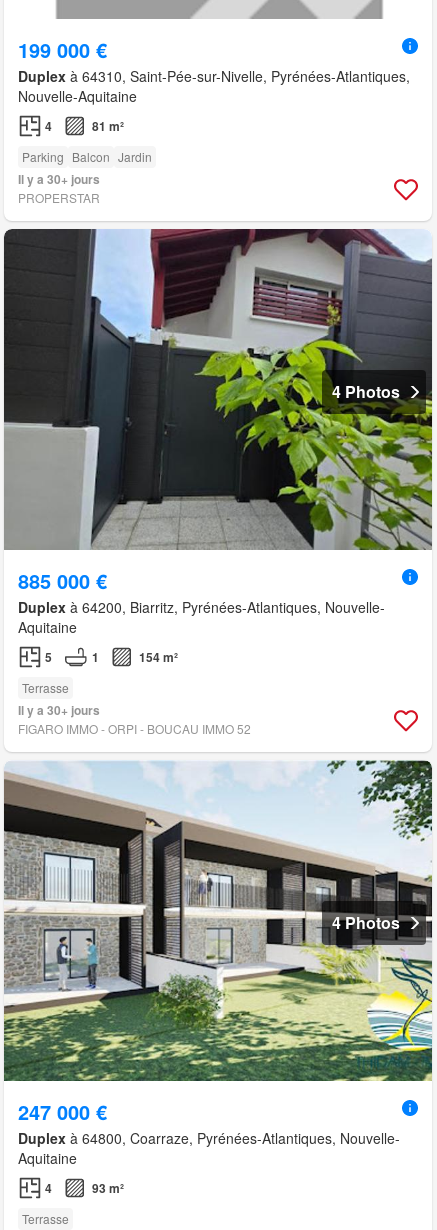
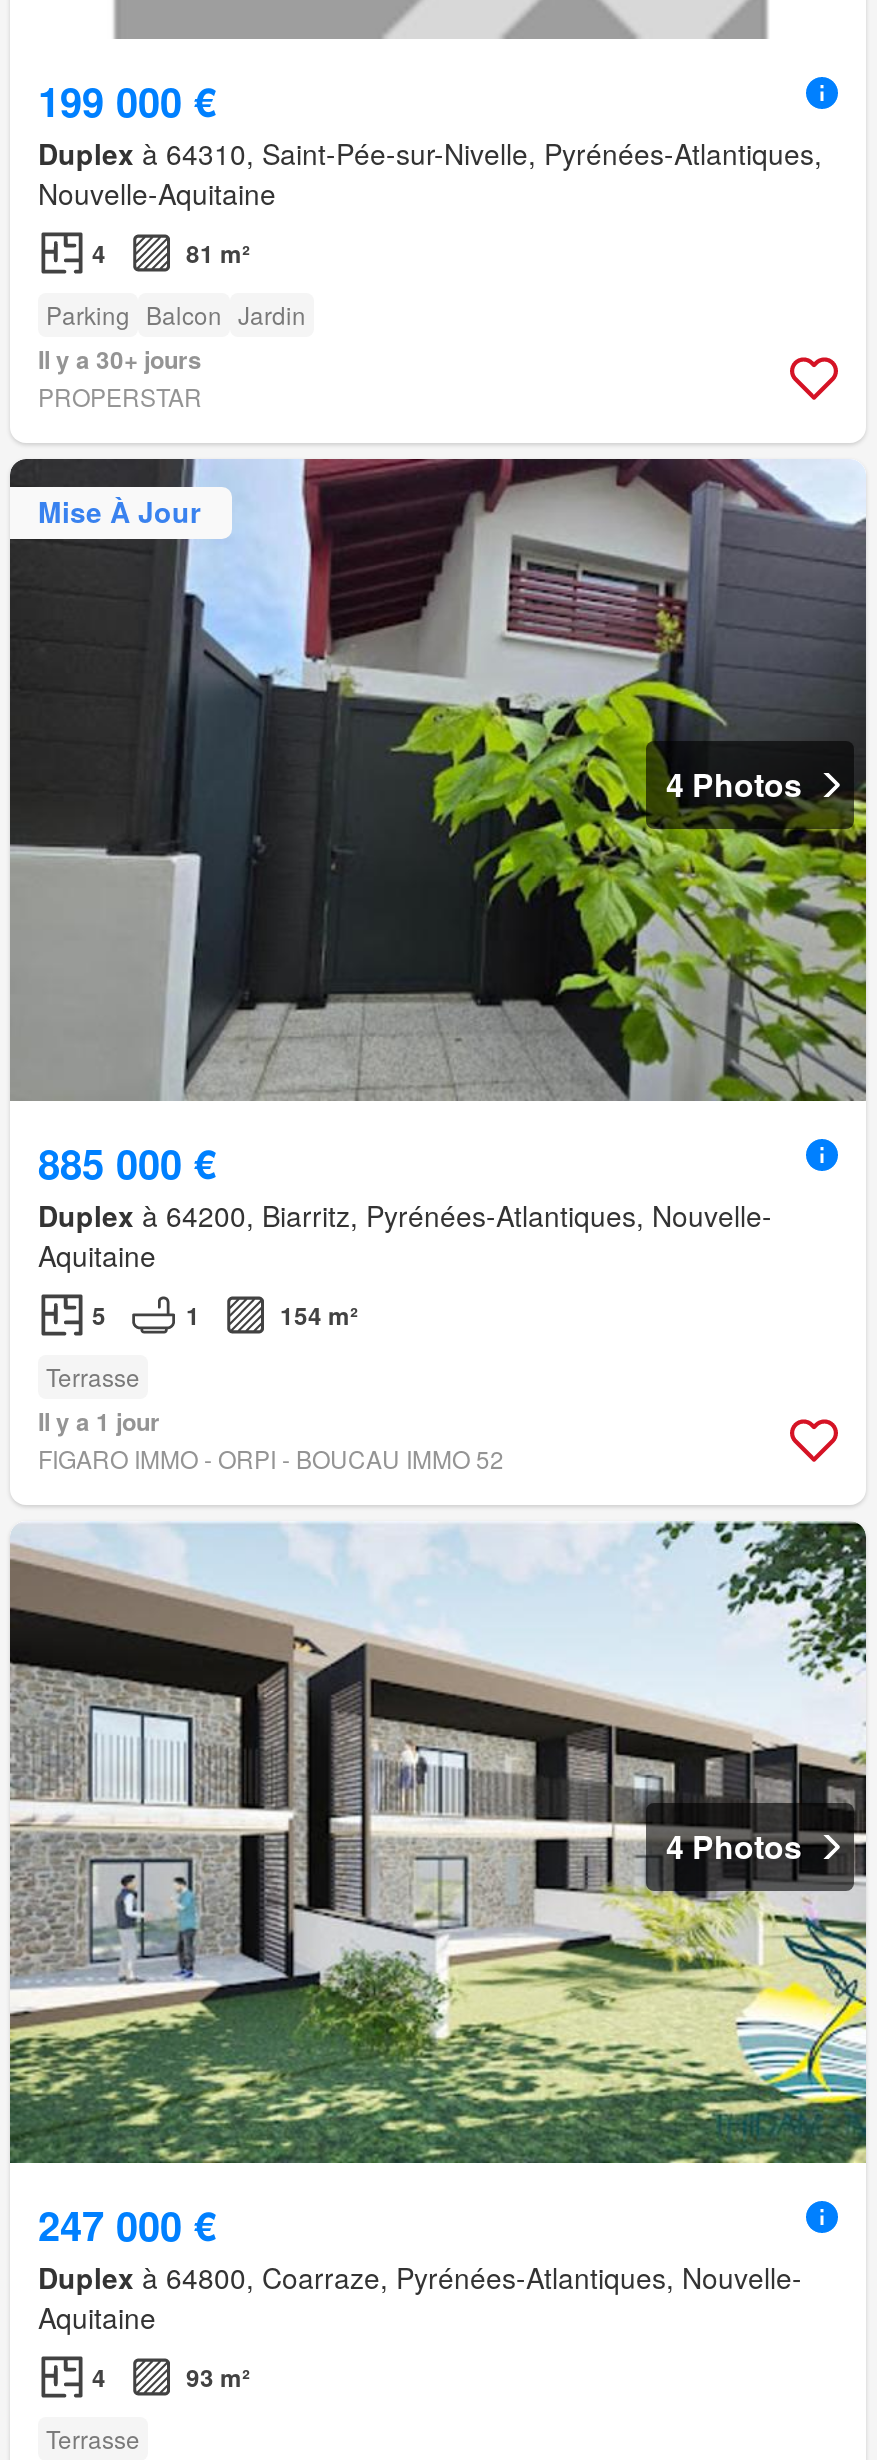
none -> [38,492,200,532] Mise À Jour
[18,701,100,719] Il y a 30+ jours -> [38,1403,160,1439] Il y a 1 jour

